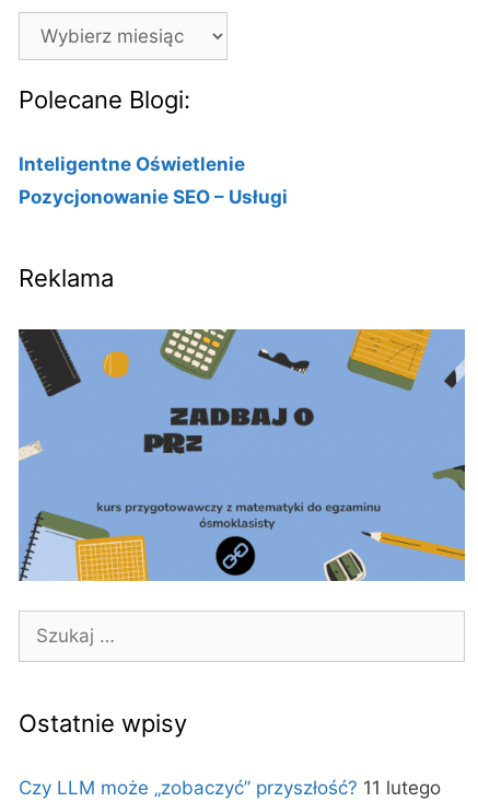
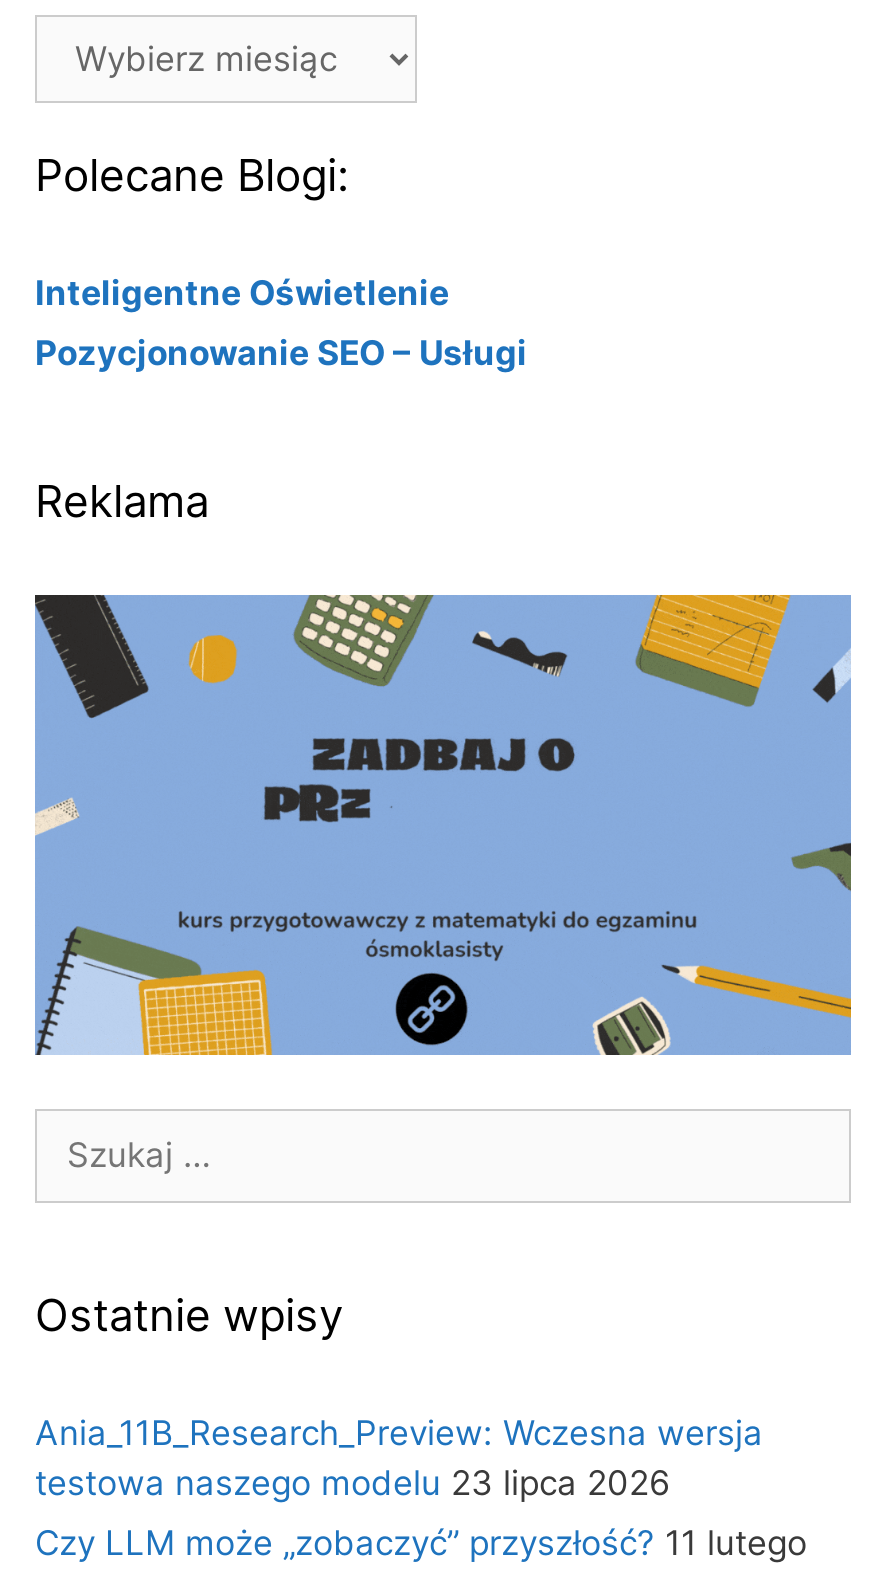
none -> [35,1412,763,1502] Ania_11B_Research_Preview: Wczesna wersja | testowa naszego modelu 23 lipca 2026

